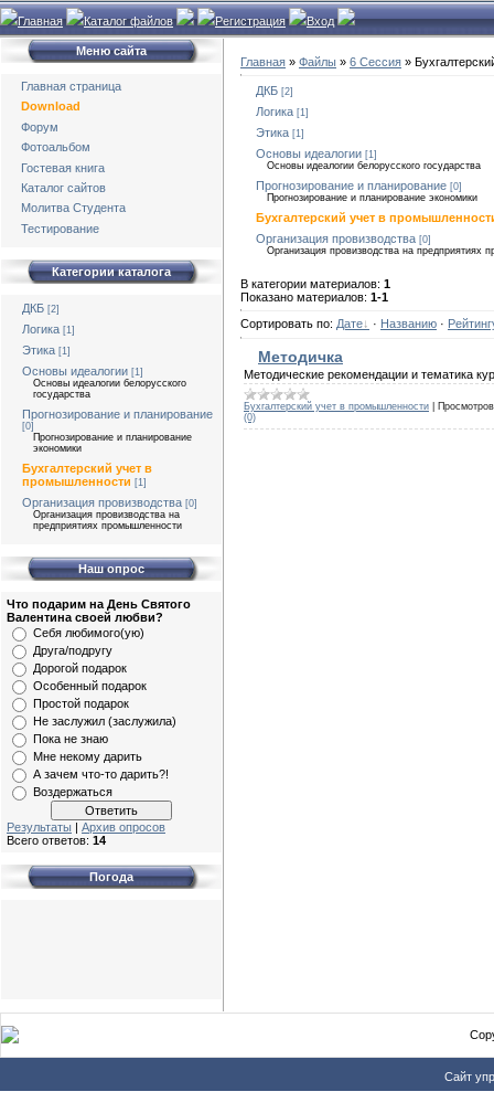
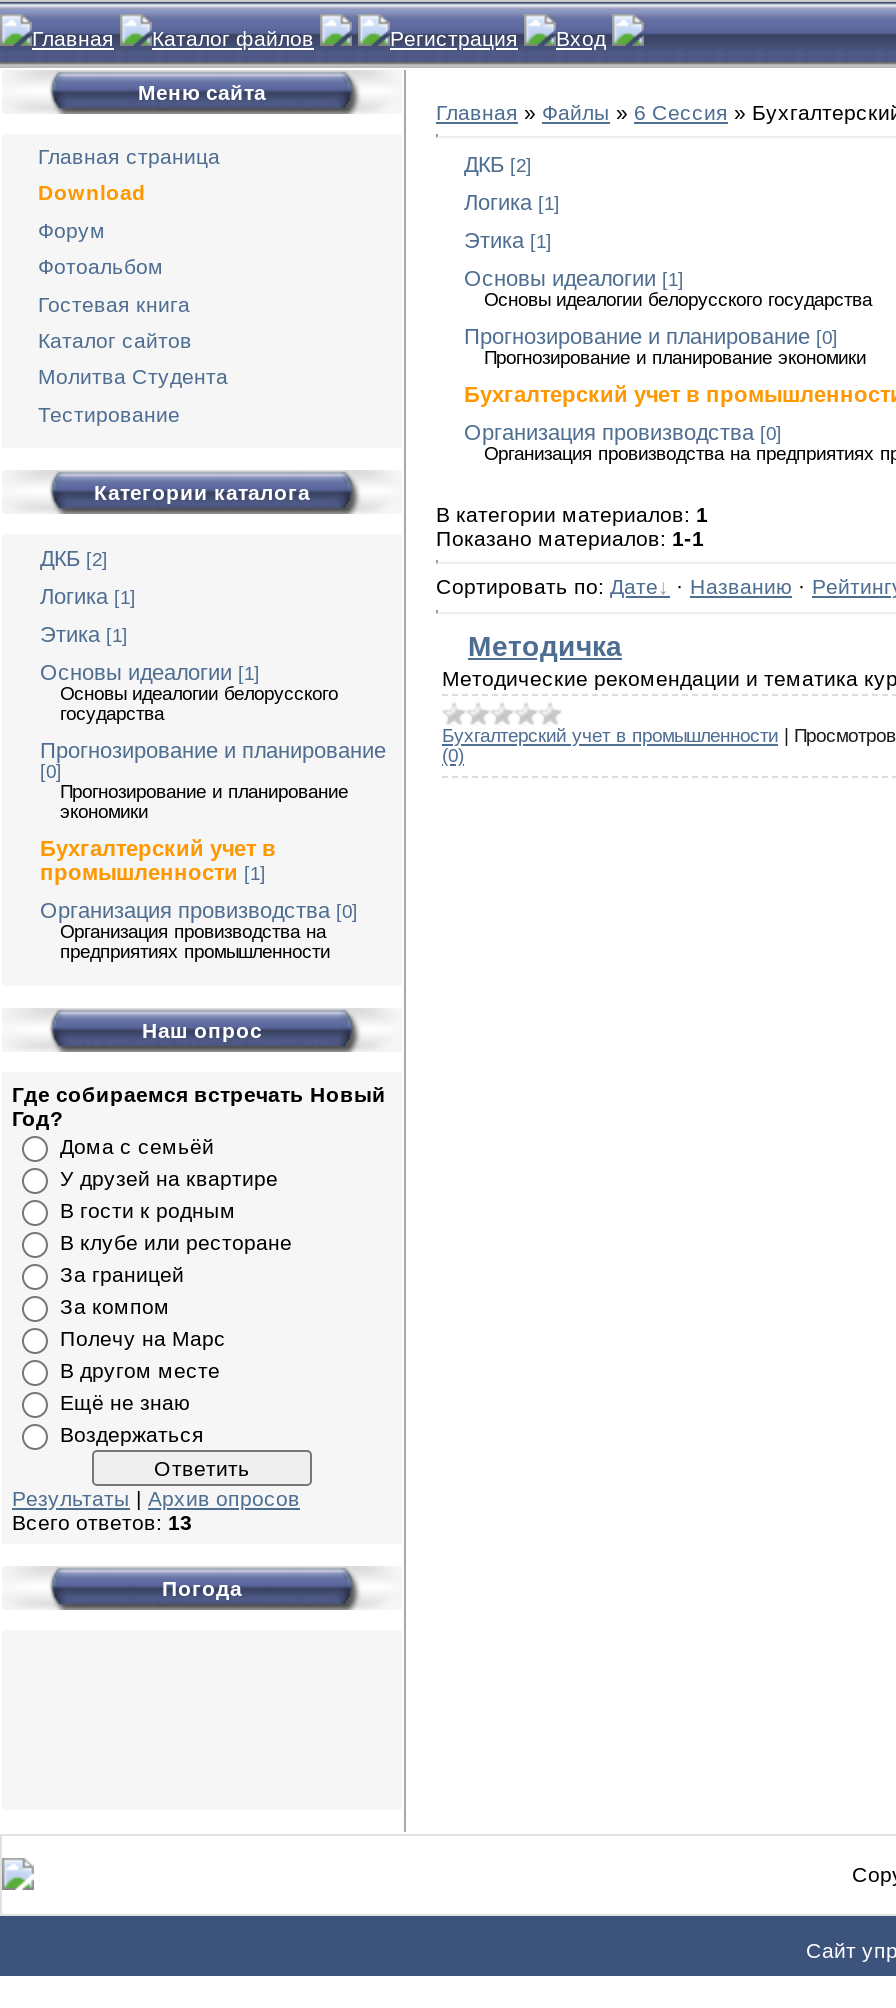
[7,597,191,781] Что подарим на День Святого | Валентина своей любви? | Себя любимого(ую) | Друга/подругу | Дорогой подарок | Особенный подарок | Простой подарок | Не заслужил (заслужила) | Пока не знаю | Мне некому дарить | А зачем что-то дарить?! -> [12,1082,386,1414] Где собираемся встречать Новый | Год? | Дома с семьёй | У друзей на квартире | В гости к родным | В клубе или ресторане | За границей | За компом | Полечу на Марс | В другом месте | Ещё не знаю
[7,834,106,847] Всего ответов:14 -> [12,1510,192,1534] Всего ответов:13

